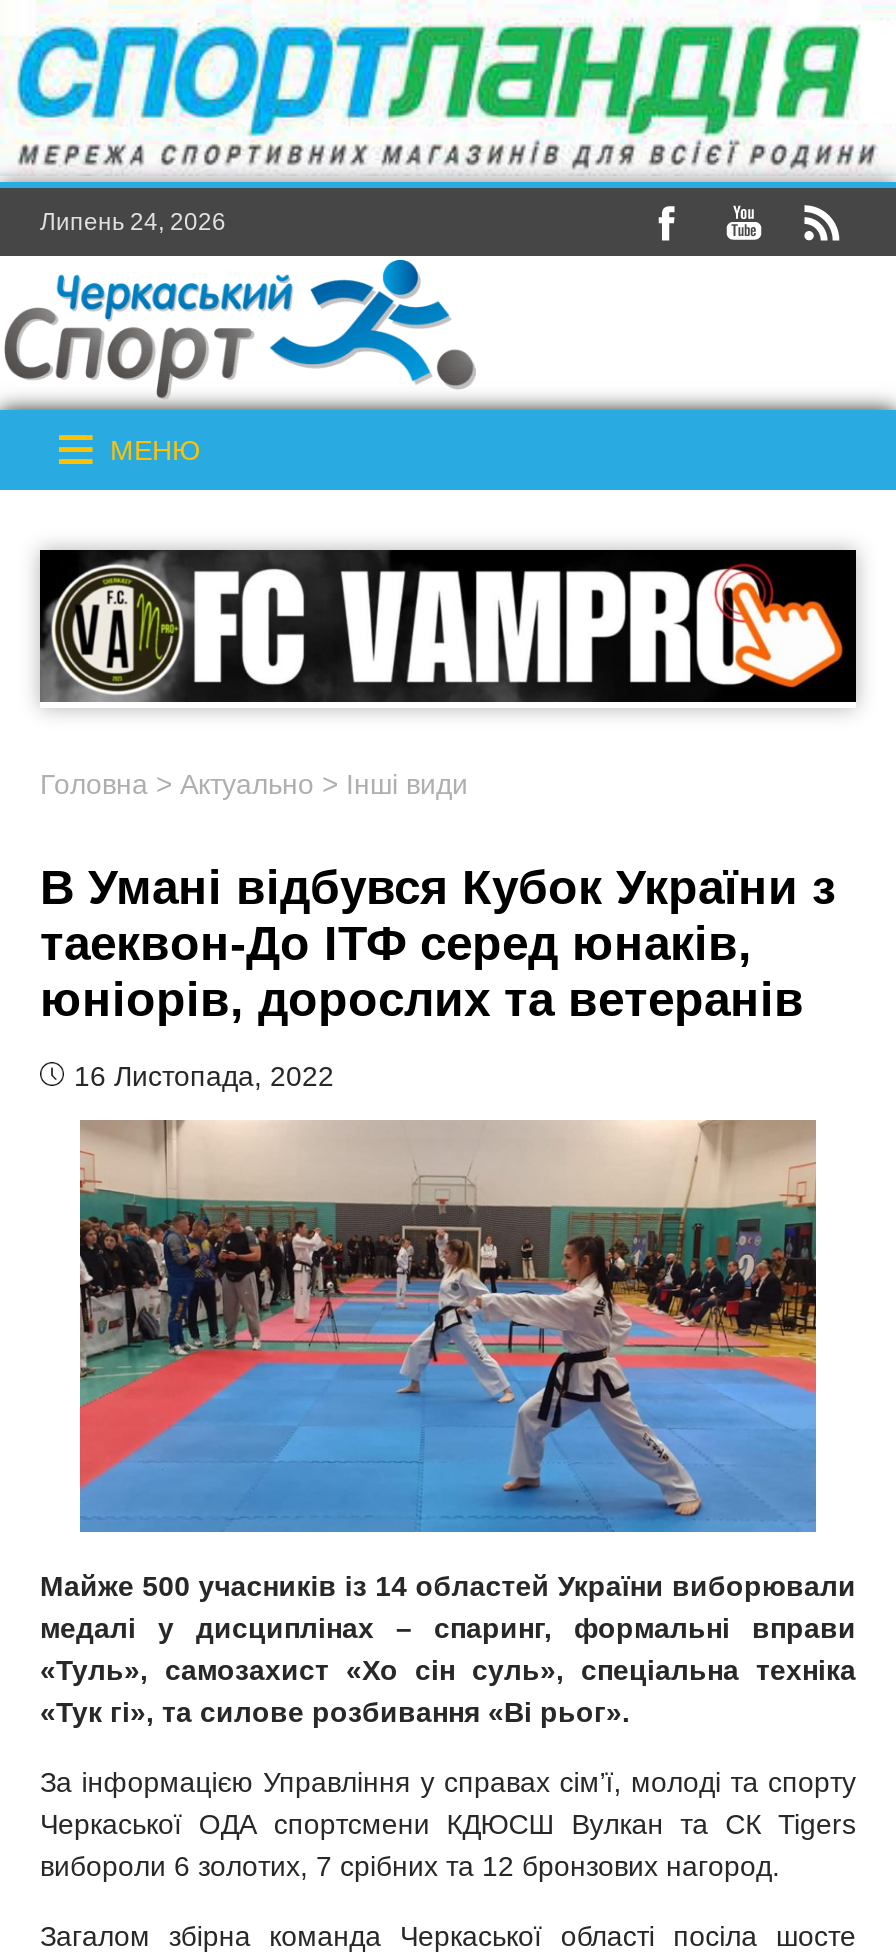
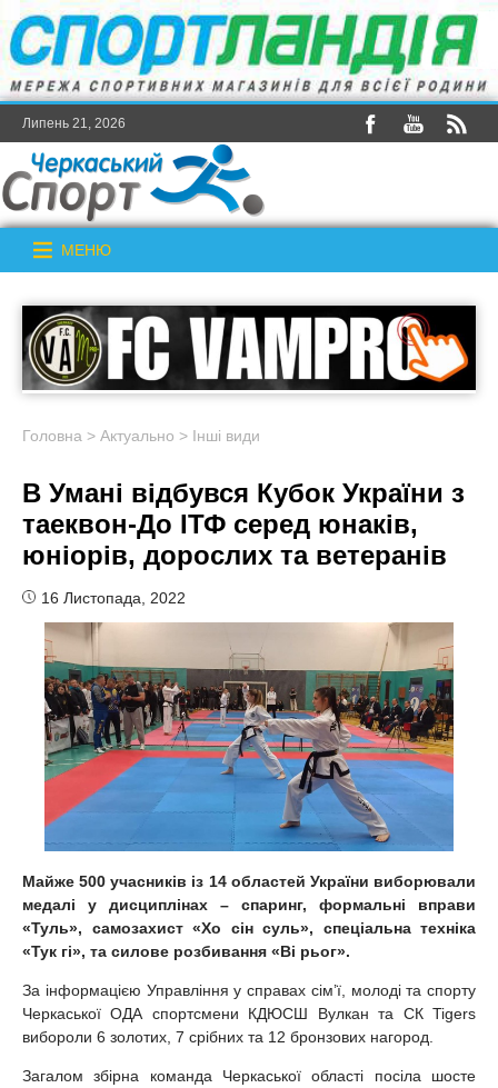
[40,207,226,235] Липень 24, 2026 -> [22,115,126,131] Липень 21, 2026

